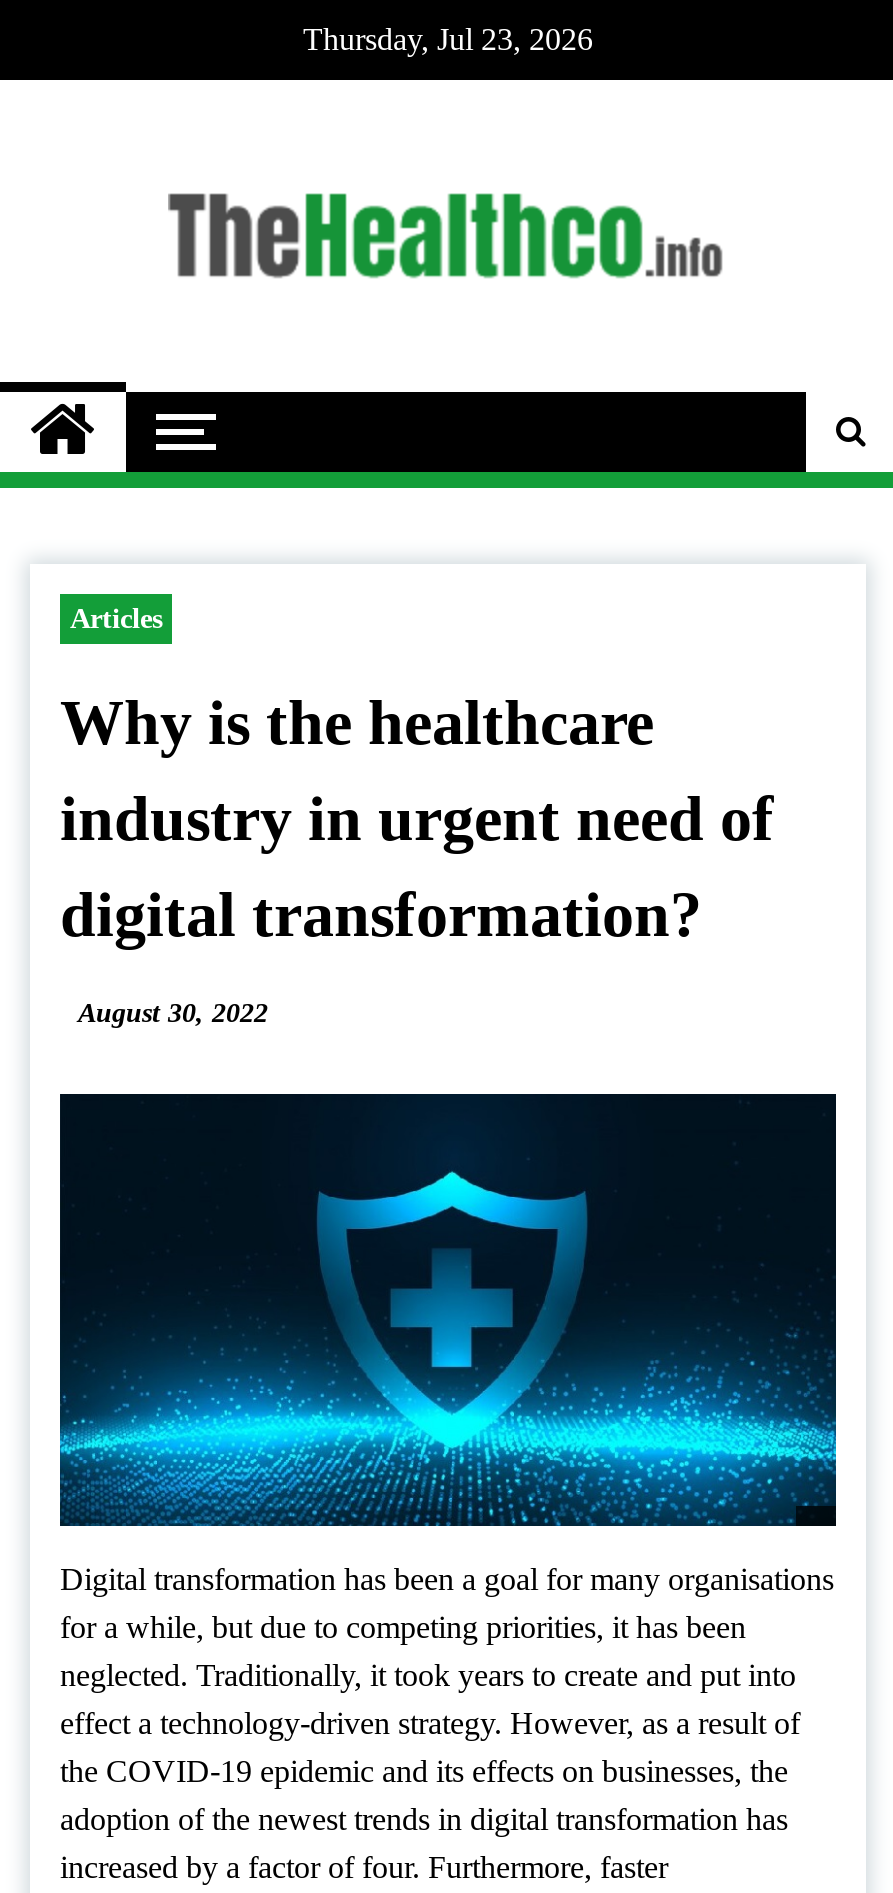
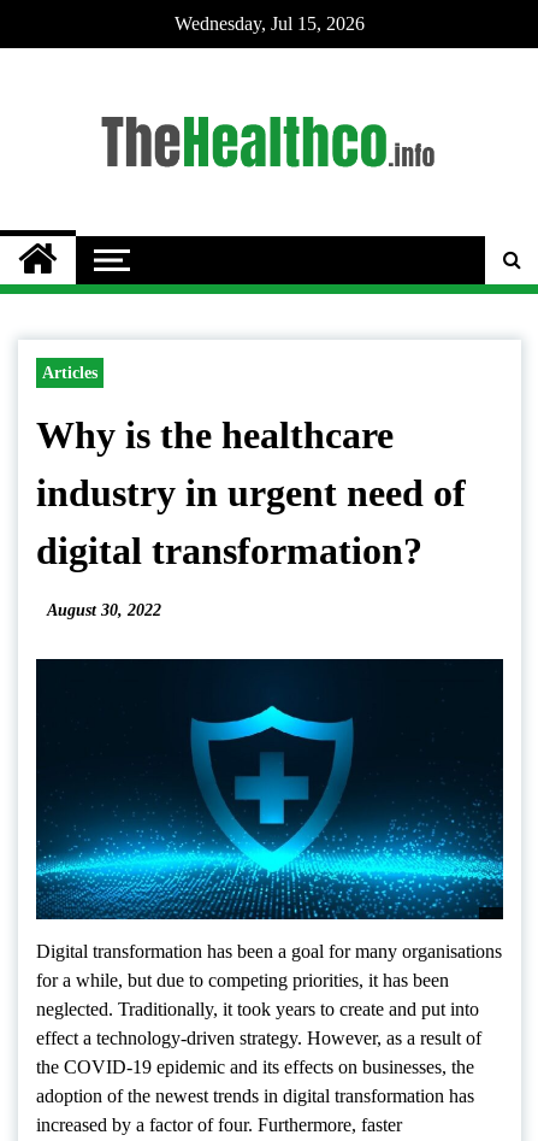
[303,22,593,56] Thursday, Jul 23, 2026 -> [175,13,365,34] Wednesday, Jul 15, 2026

